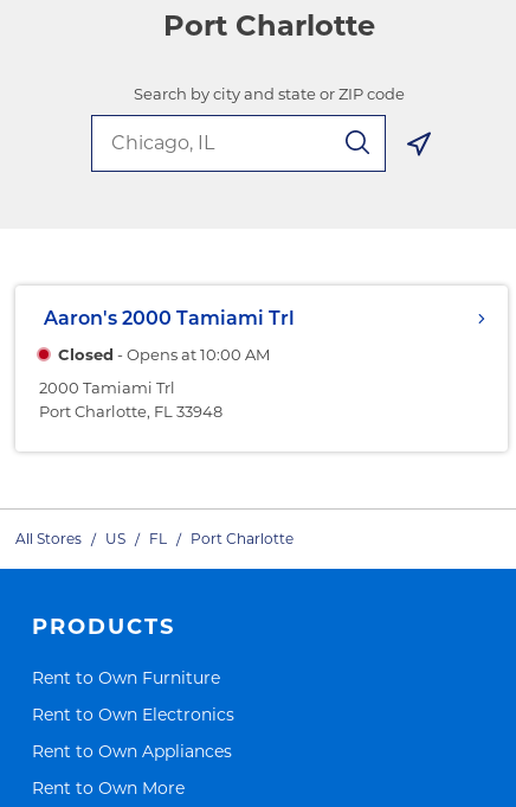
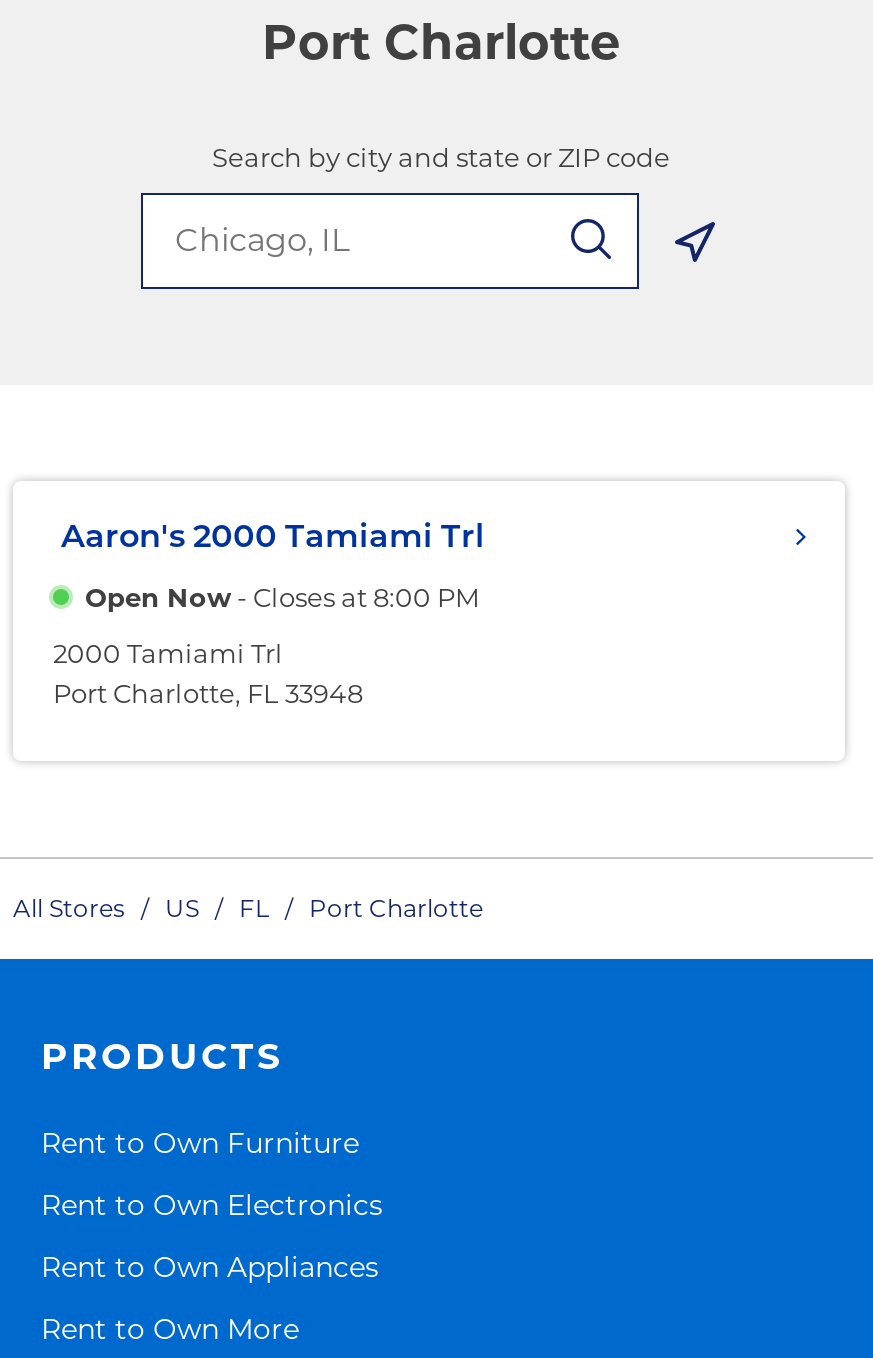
[58,345,270,364] Closed - Opens at 10:00 AM -> [85,581,479,613] Open Now - Closes at 8:00 PM

